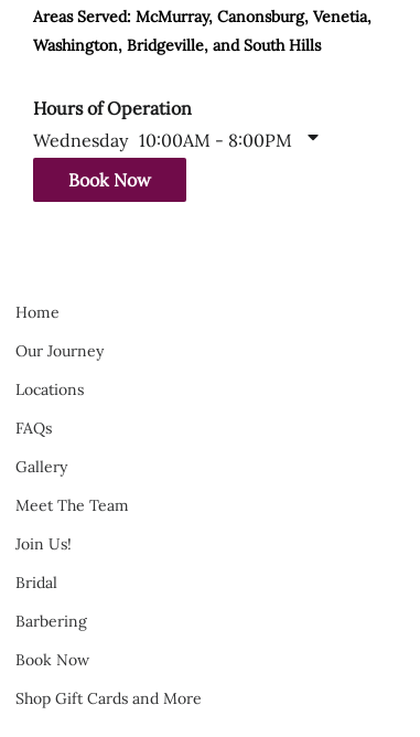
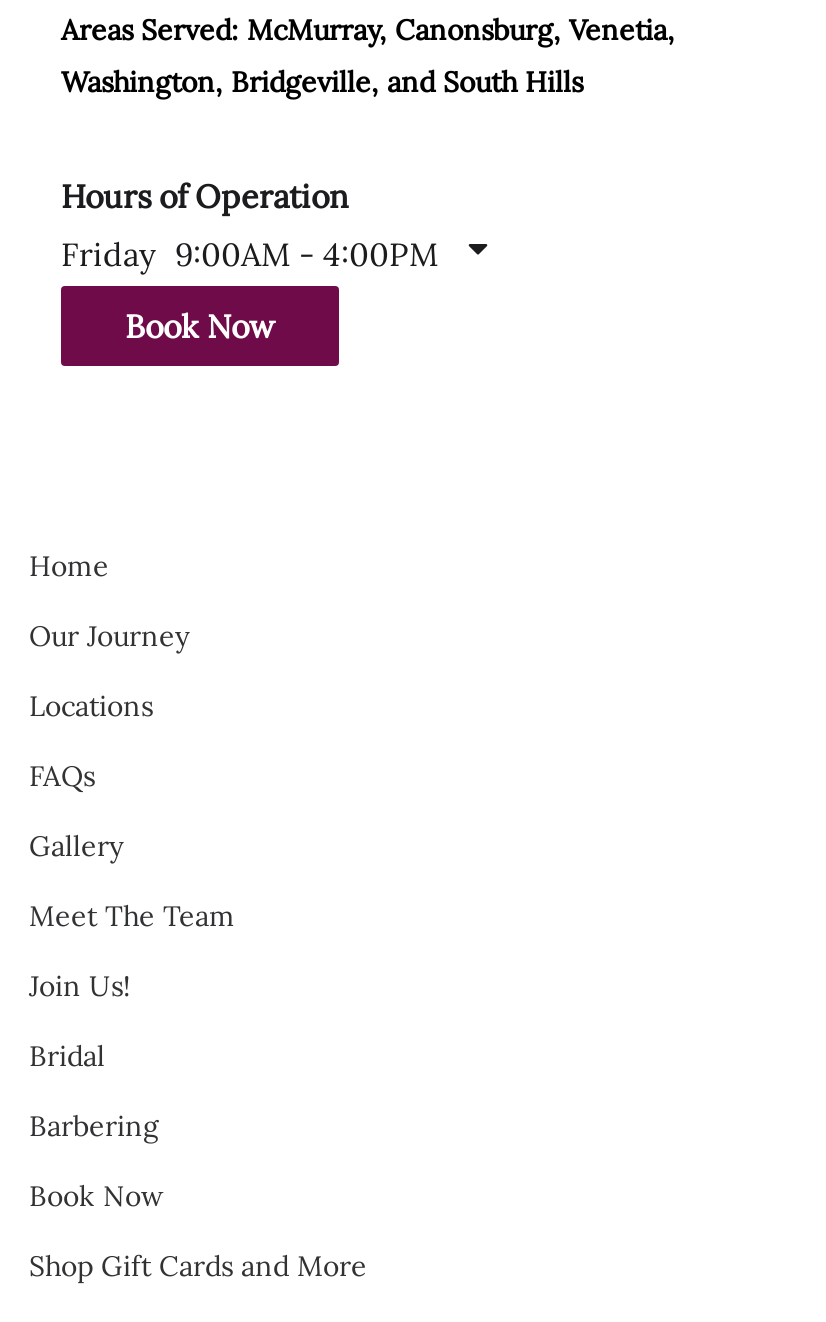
[33,129,292,151] Wednesday 10:00AM - 8:00PM -> [61,234,439,274] Friday 9:00AM - 4:00PM

